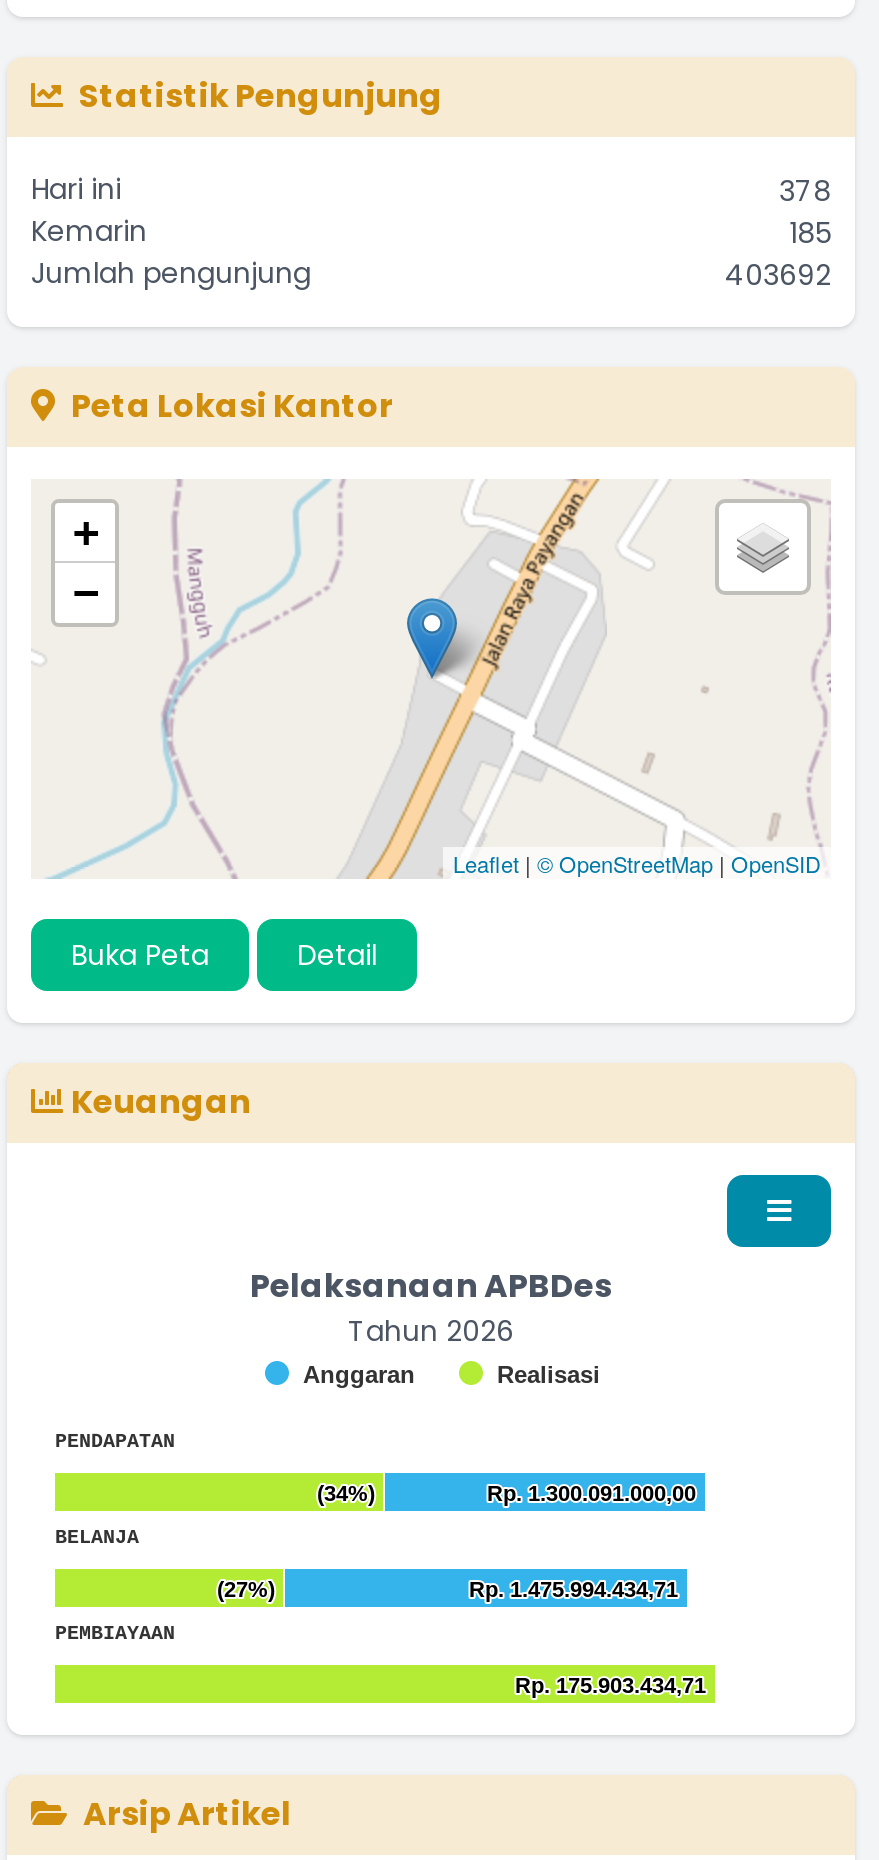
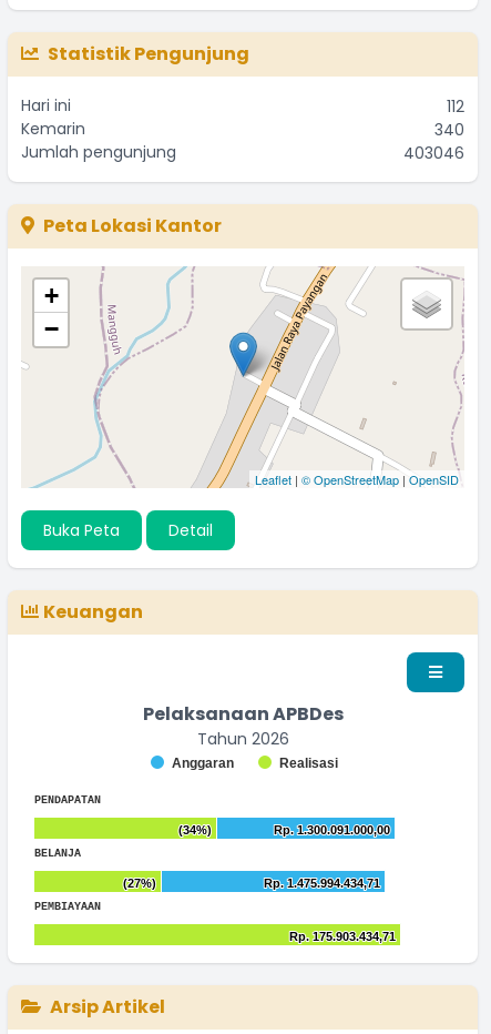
[779,171,831,211] 378 -> [447,96,464,118] 112
[789,213,831,253] 185 -> [434,119,464,141] 340
[725,255,831,295] 403692 -> [403,142,464,164] 403046

